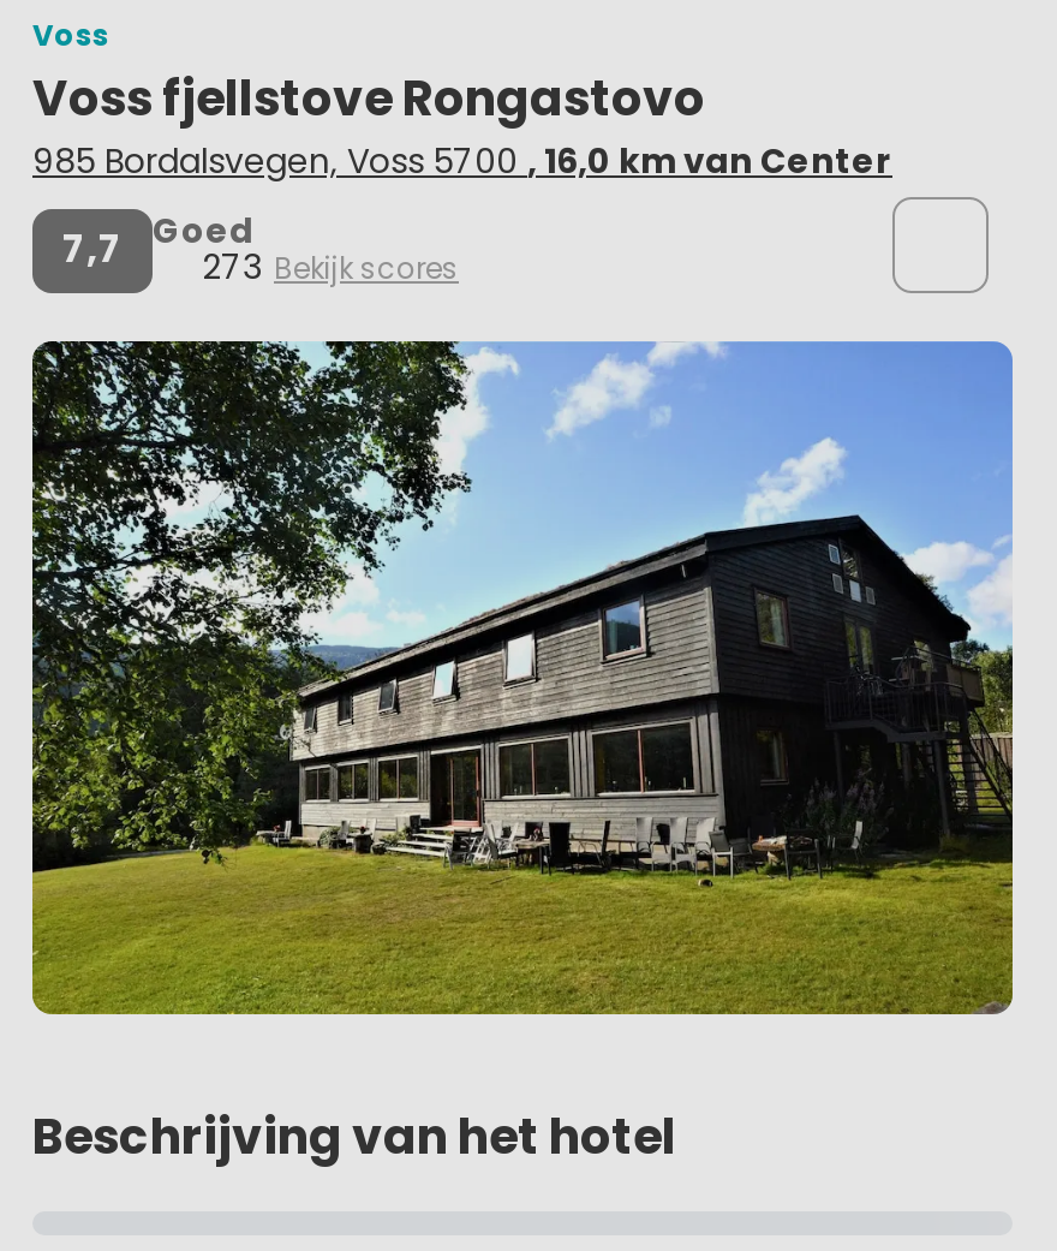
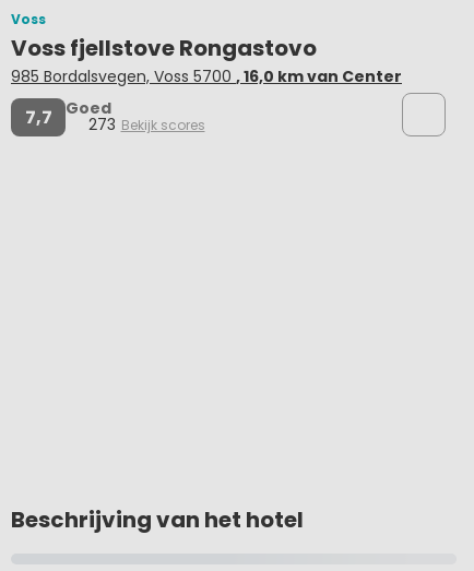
[30,339,1015,1017] [image] -> none

